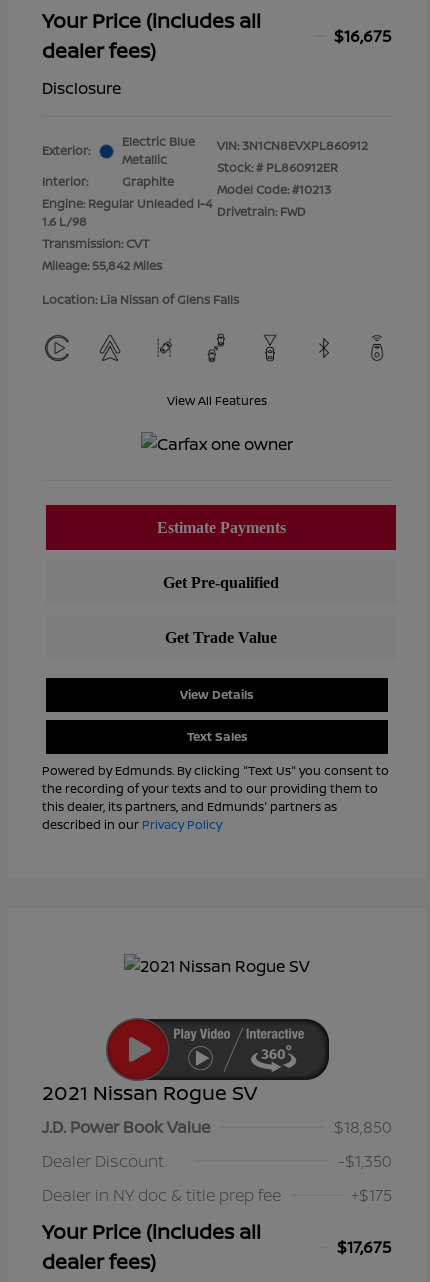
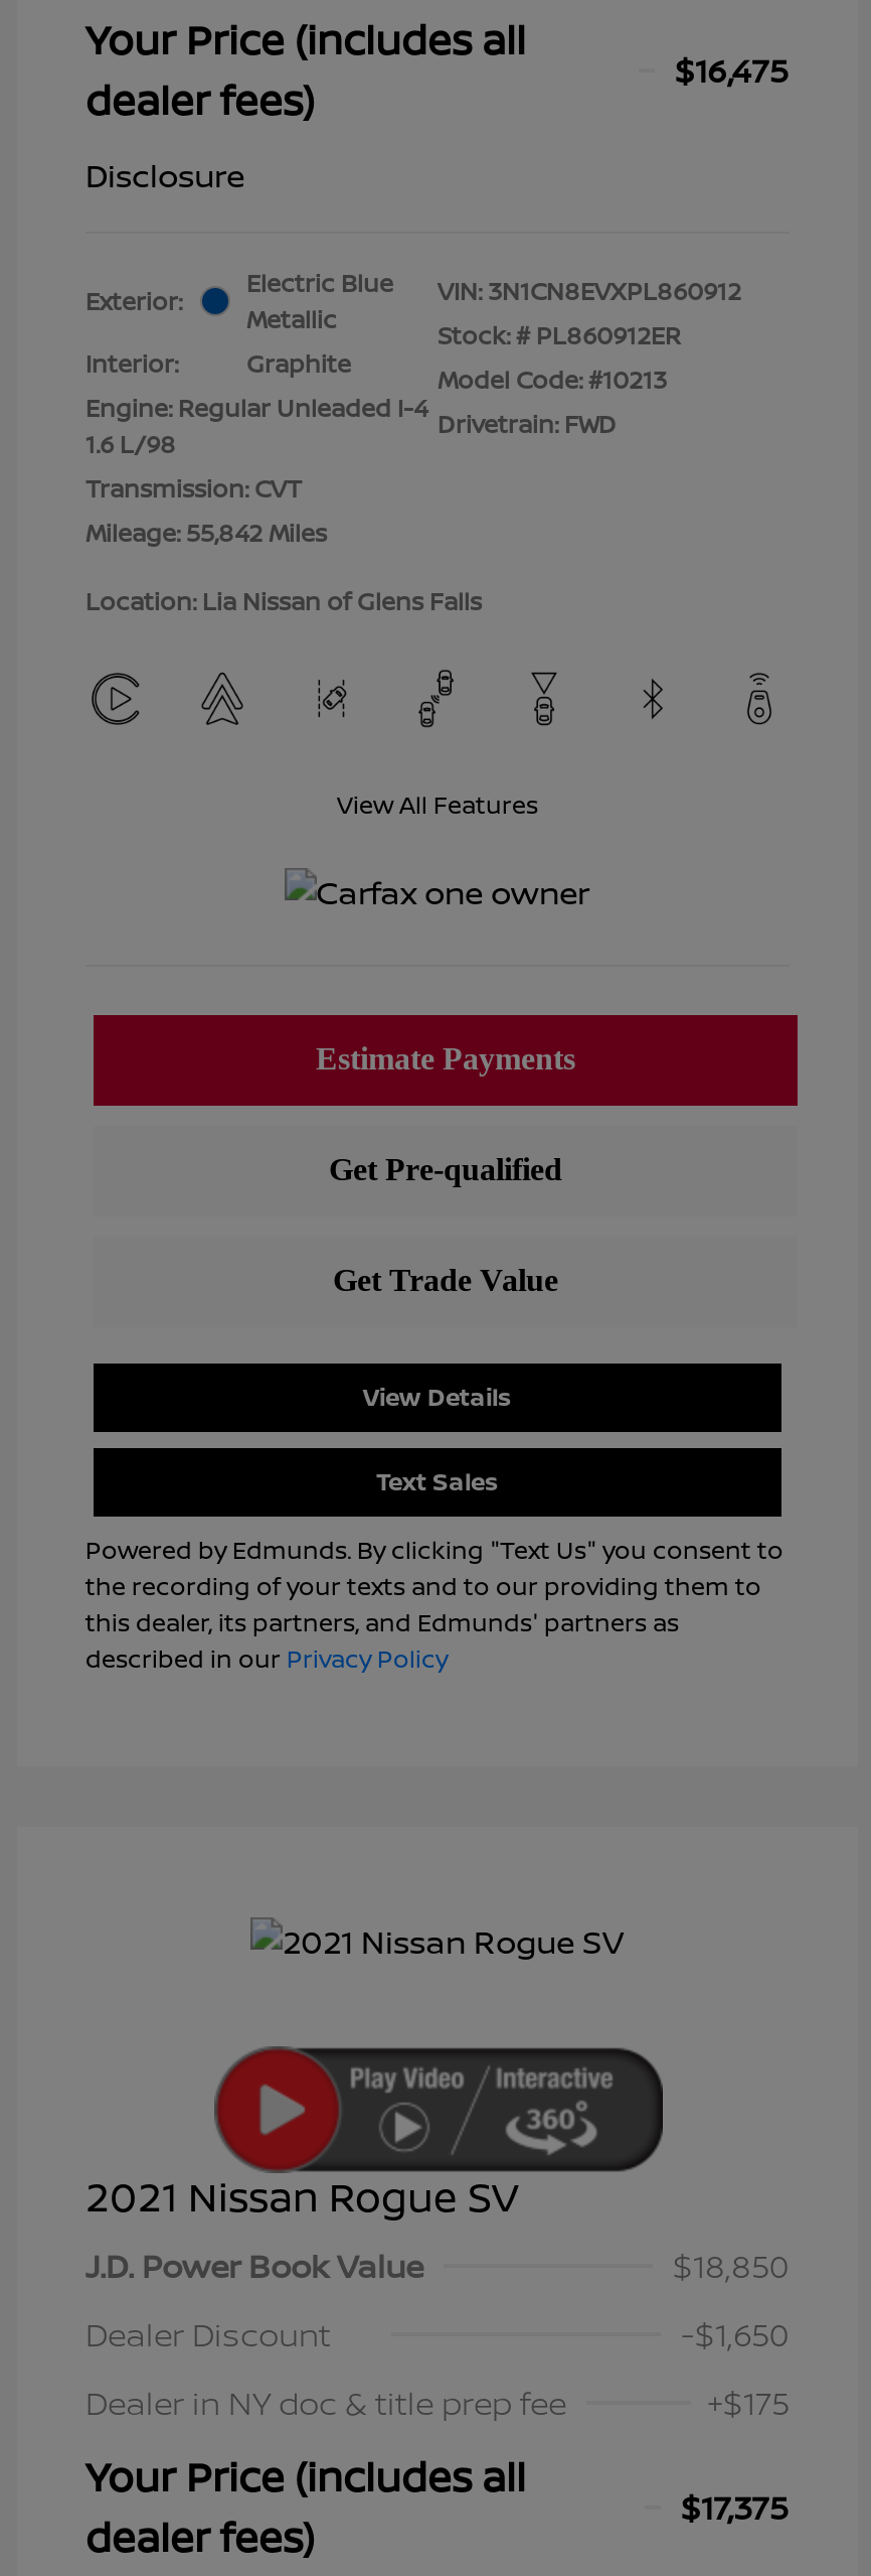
[334,25,392,47] $16,675 -> [675,47,790,92] $16,475
[338,1150,392,1172] -$1,350 -> [681,2313,790,2357] -$1,650
[337,1236,392,1258] $17,675 -> [681,2486,790,2530] $17,375

